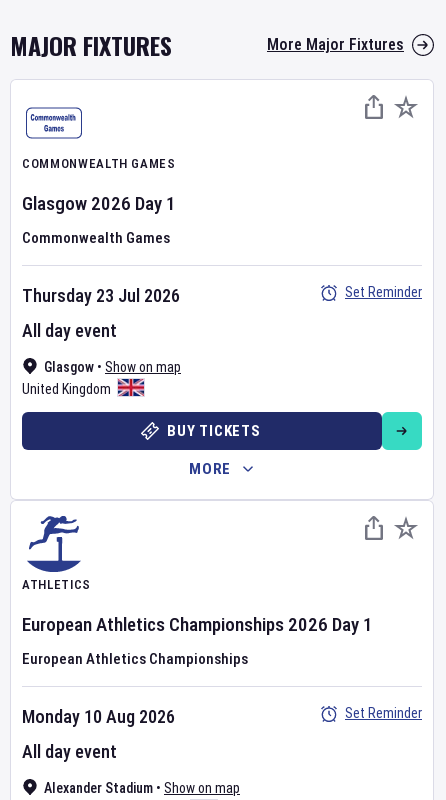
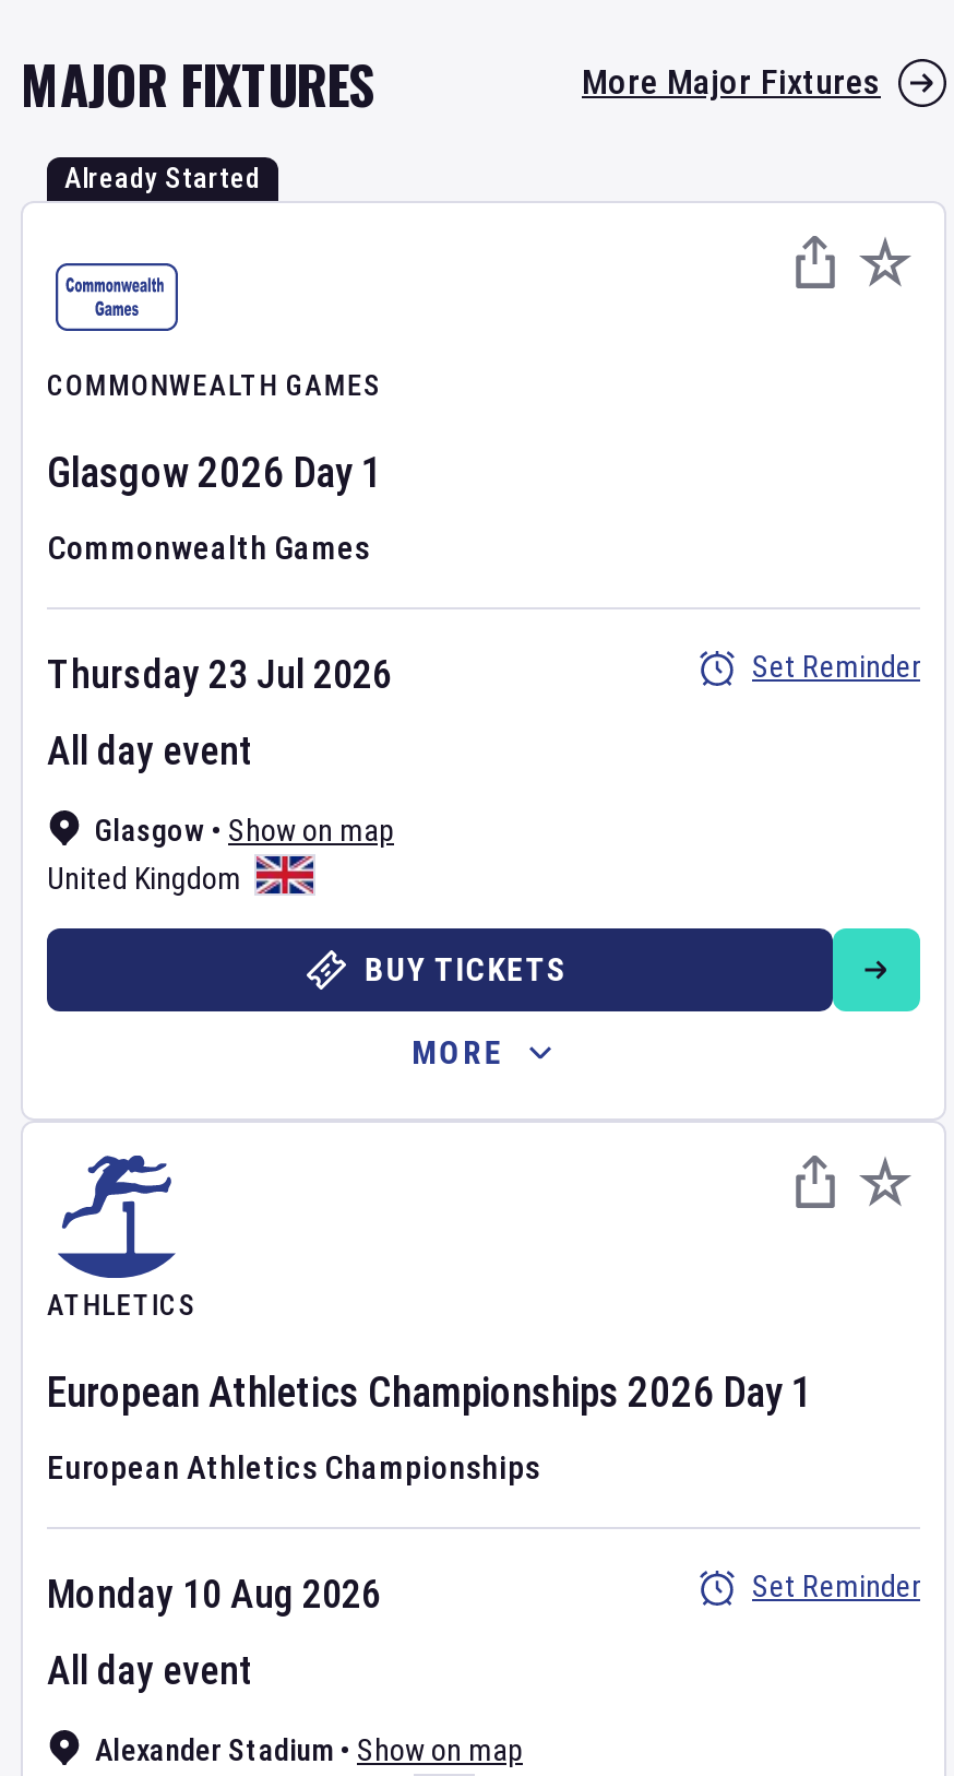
none -> [64,162,261,194] Already Started

